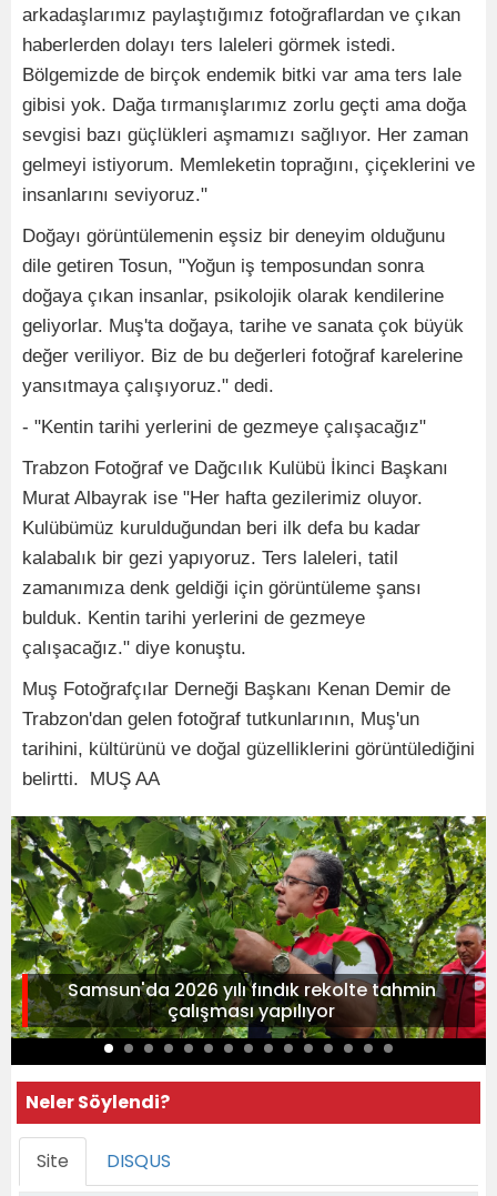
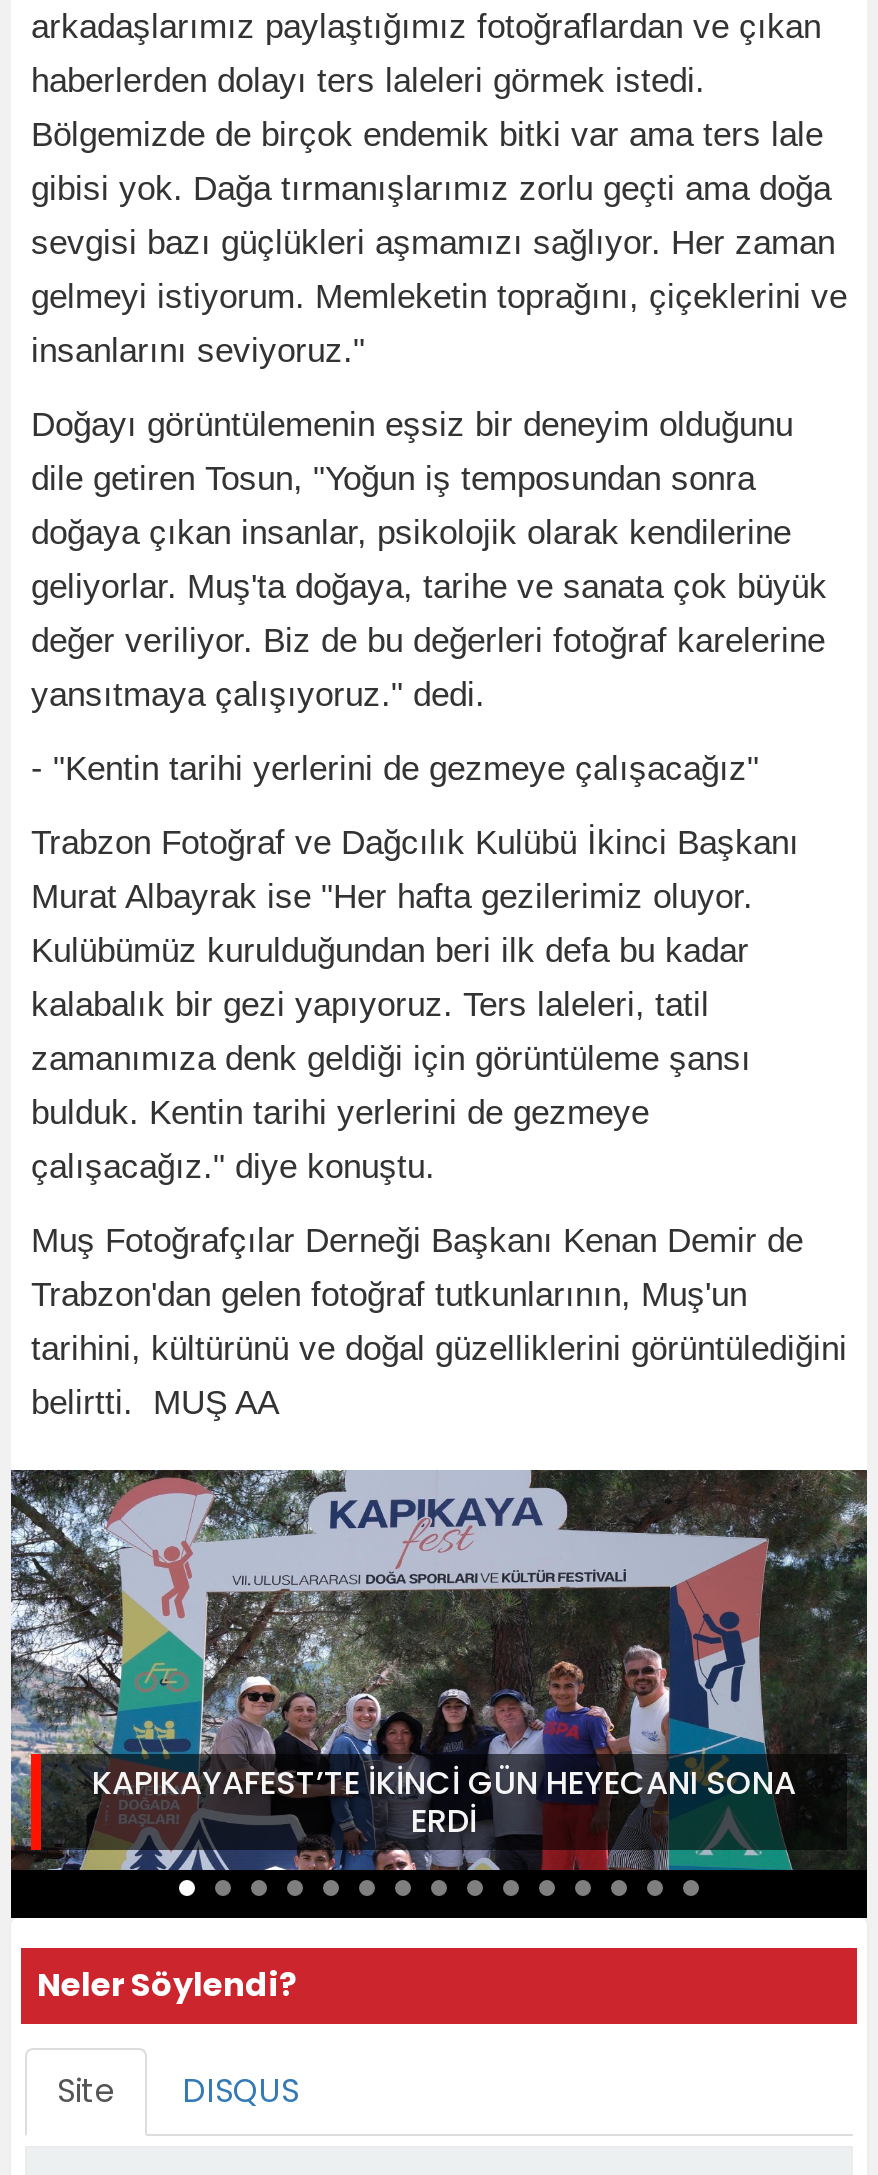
[10,815,487,1039] [image] | Samsun'da 2026 yılı fındık rekolte tahmin | çalışması yapılıyor -> [9,1468,869,1872] [image] | KAPIKAYAFEST’TE İKİNCİ GÜN HEYECANI SONA | ERDİ

